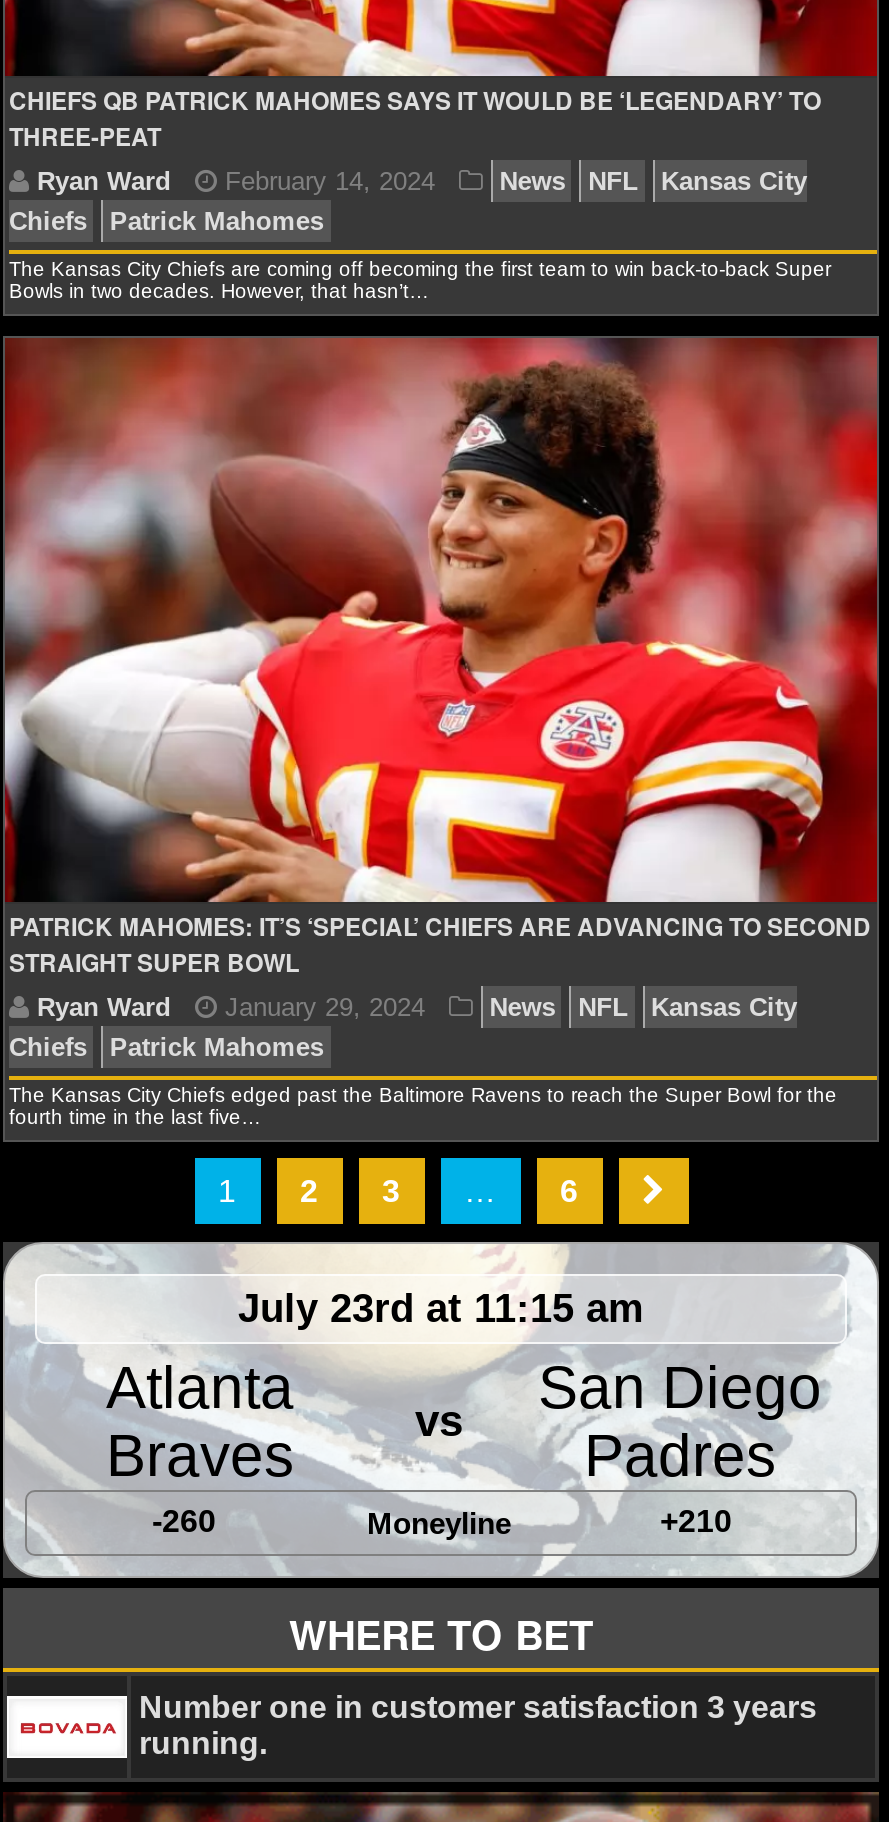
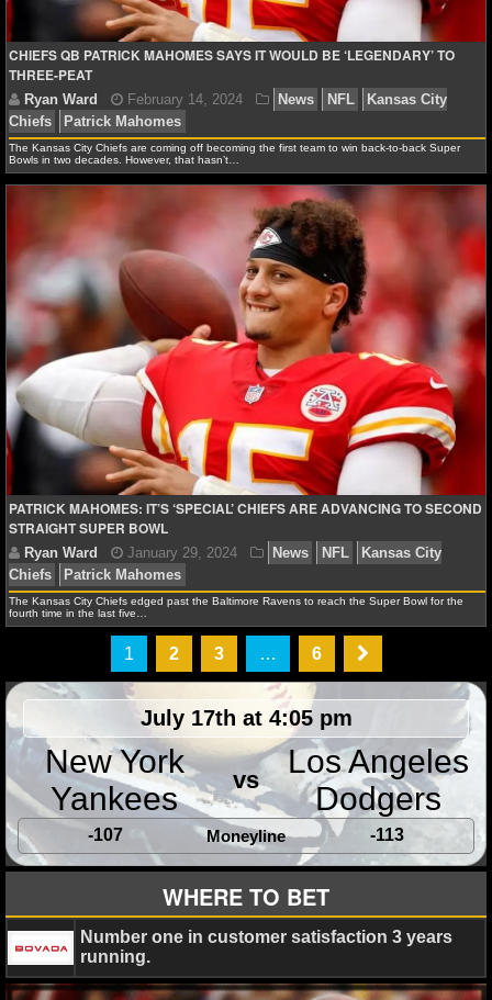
[106,1286,644,1488] July 23rd at 11:15 am | Atlanta | Braves -> [44,706,352,817] July 17th at 4:05 pm | New York | Yankees
[152,1354,822,1538] San Diego | Padres | -260 -> [88,743,468,844] Los Angeles | Dodgers | -107
[660,1504,732,1538] +210 -> [370,825,404,844] -113

